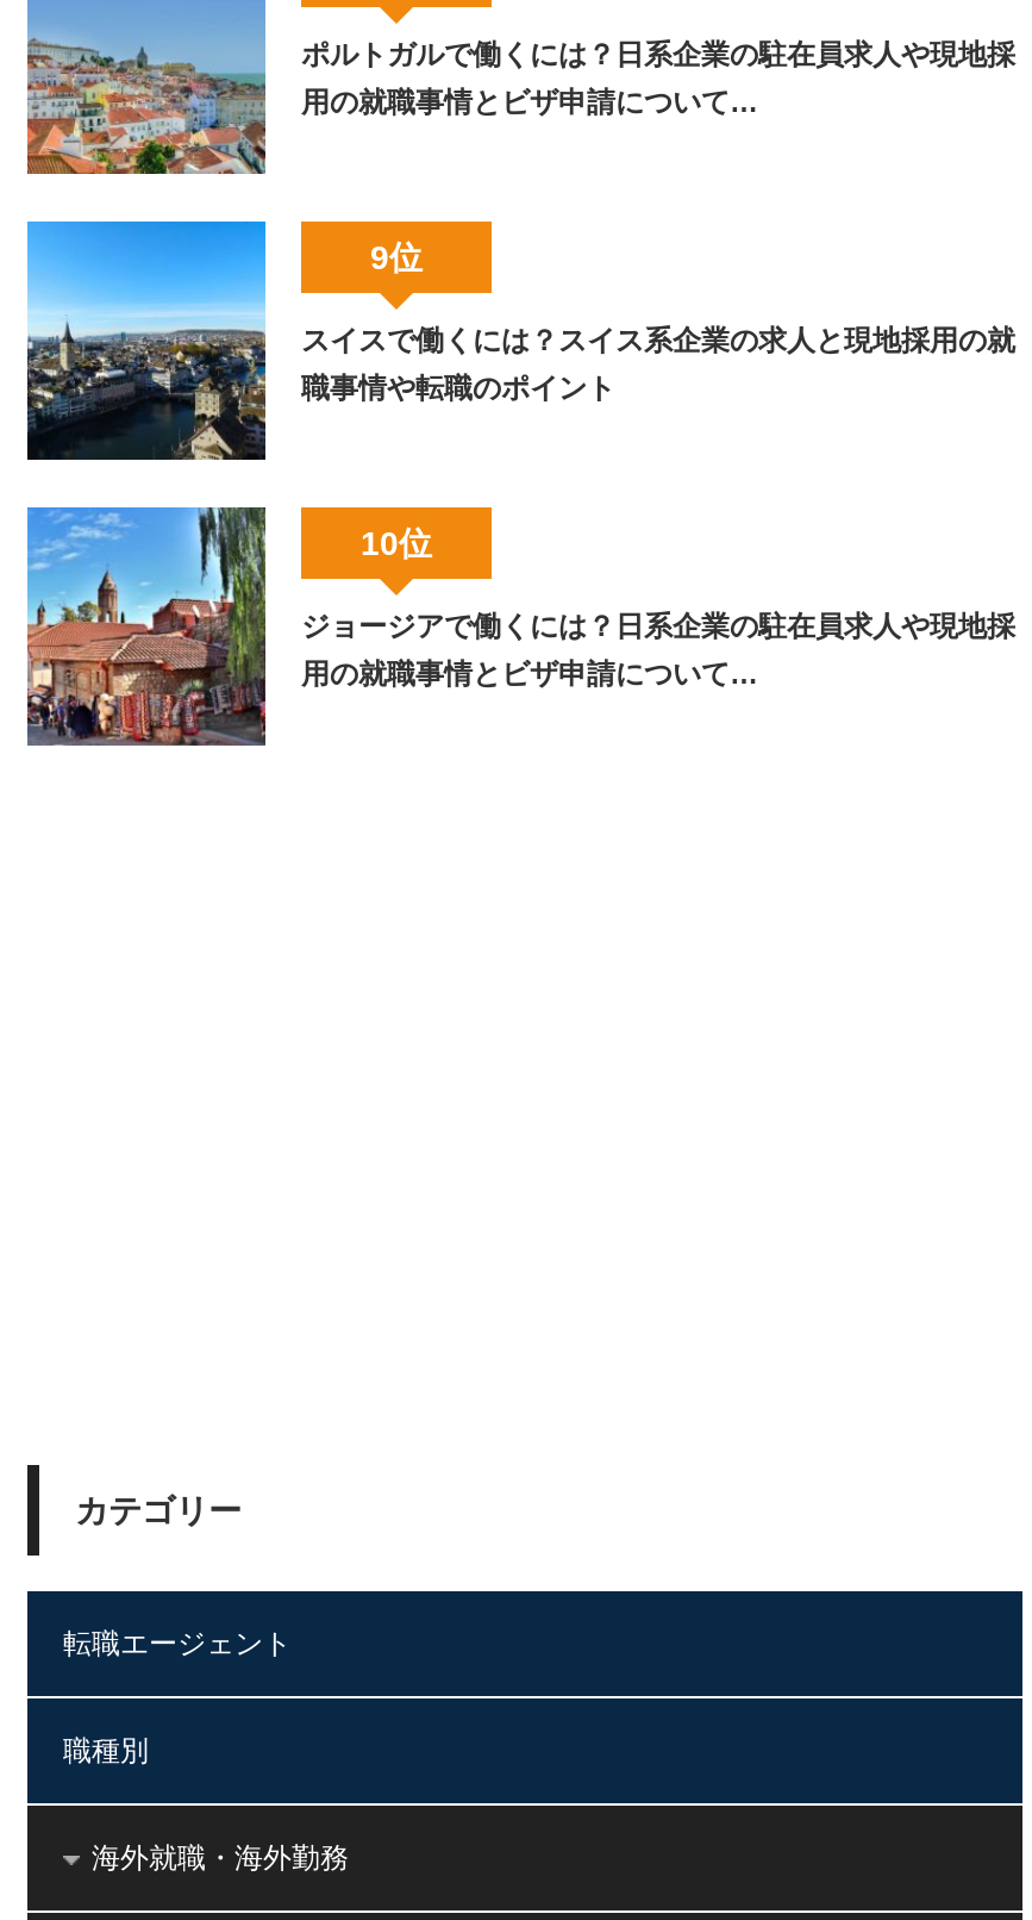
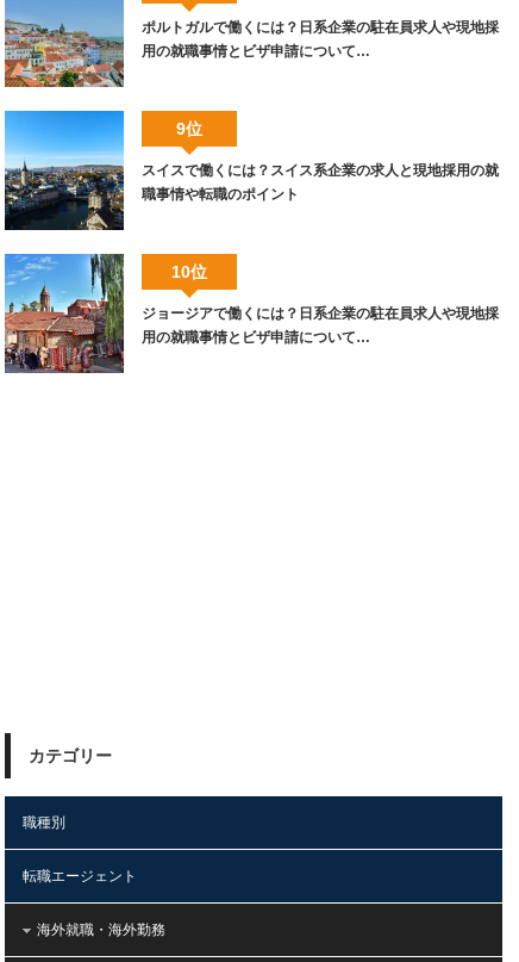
moved [63,1626,292,1659] -> [23,867,137,884]: 転職エージェント
moved [63,1733,149,1766] -> [23,814,65,830]: 職種別

